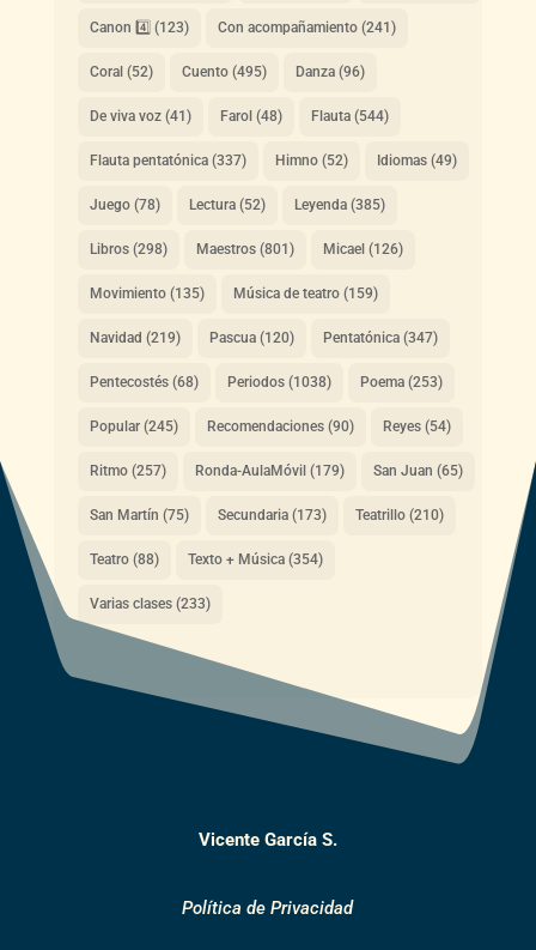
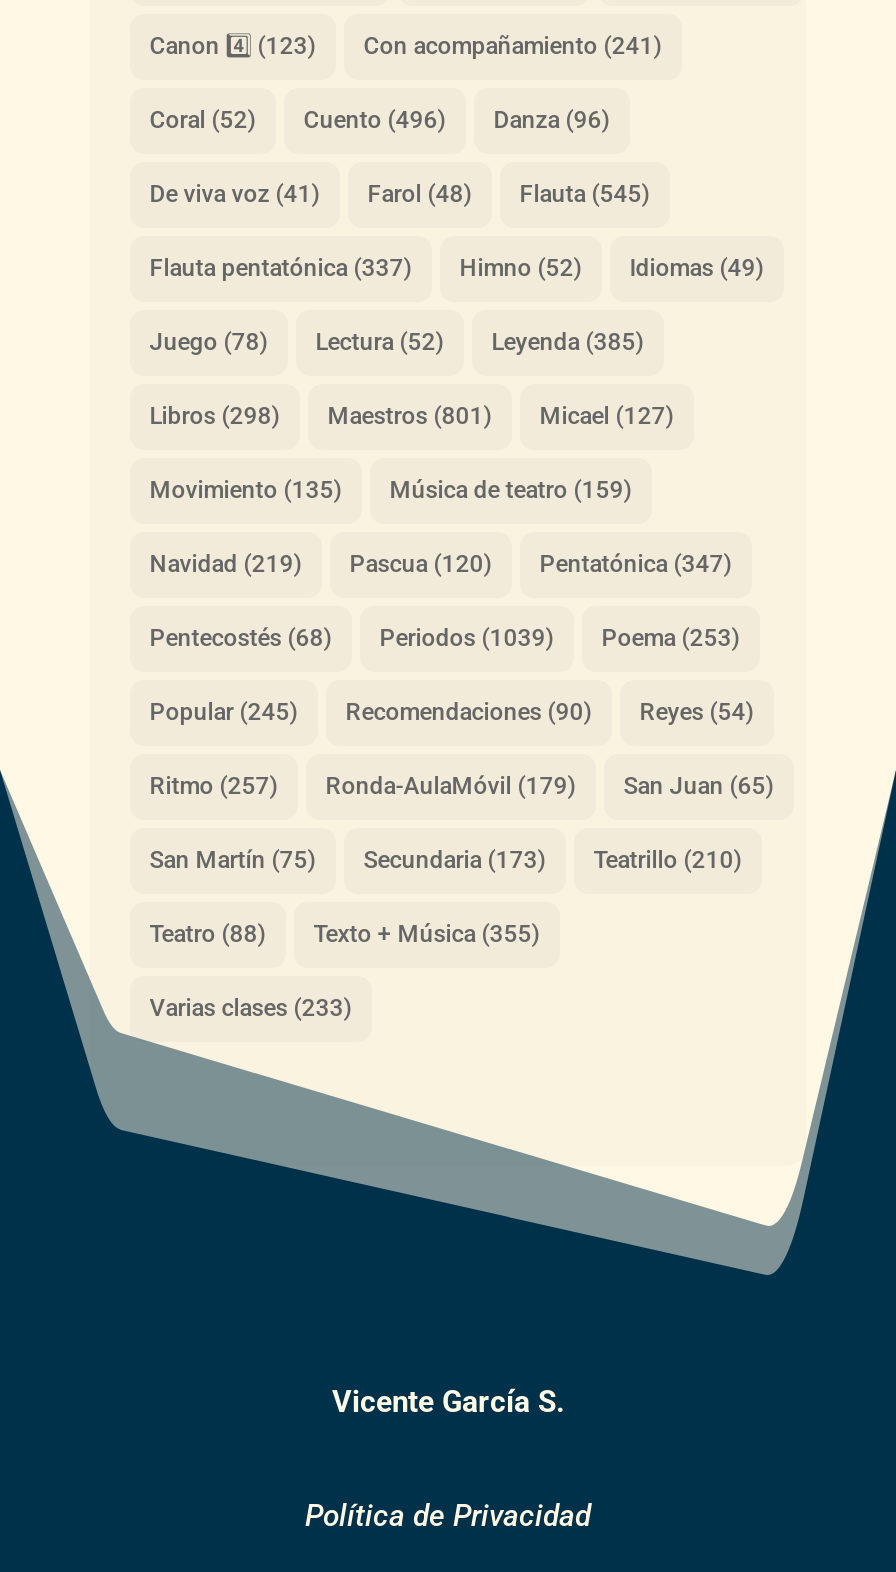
[89,63,365,80] Coral (52) Cuento (495) Danza (96) -> [150,106,610,134] Coral (52) Cuento (496) Danza (96)
[89,108,389,124] De viva voz (41) Farol (48) Flauta (544) -> [150,180,650,208] De viva voz (41) Farol (48) Flauta (545)
[89,241,403,257] Libros (298) Maestros (801) Micael (126) -> [150,402,674,430] Libros (298) Maestros (801) Micael (127)
[89,374,442,390] Pentecostés (68) Periodos (1038) Poema (253) -> [150,624,740,652] Pentecostés (68) Periodos (1039) Poema (253)
[89,551,323,568] Teatro (88) Texto + Música (354) -> [150,920,540,948] Teatro (88) Texto + Música (355)

